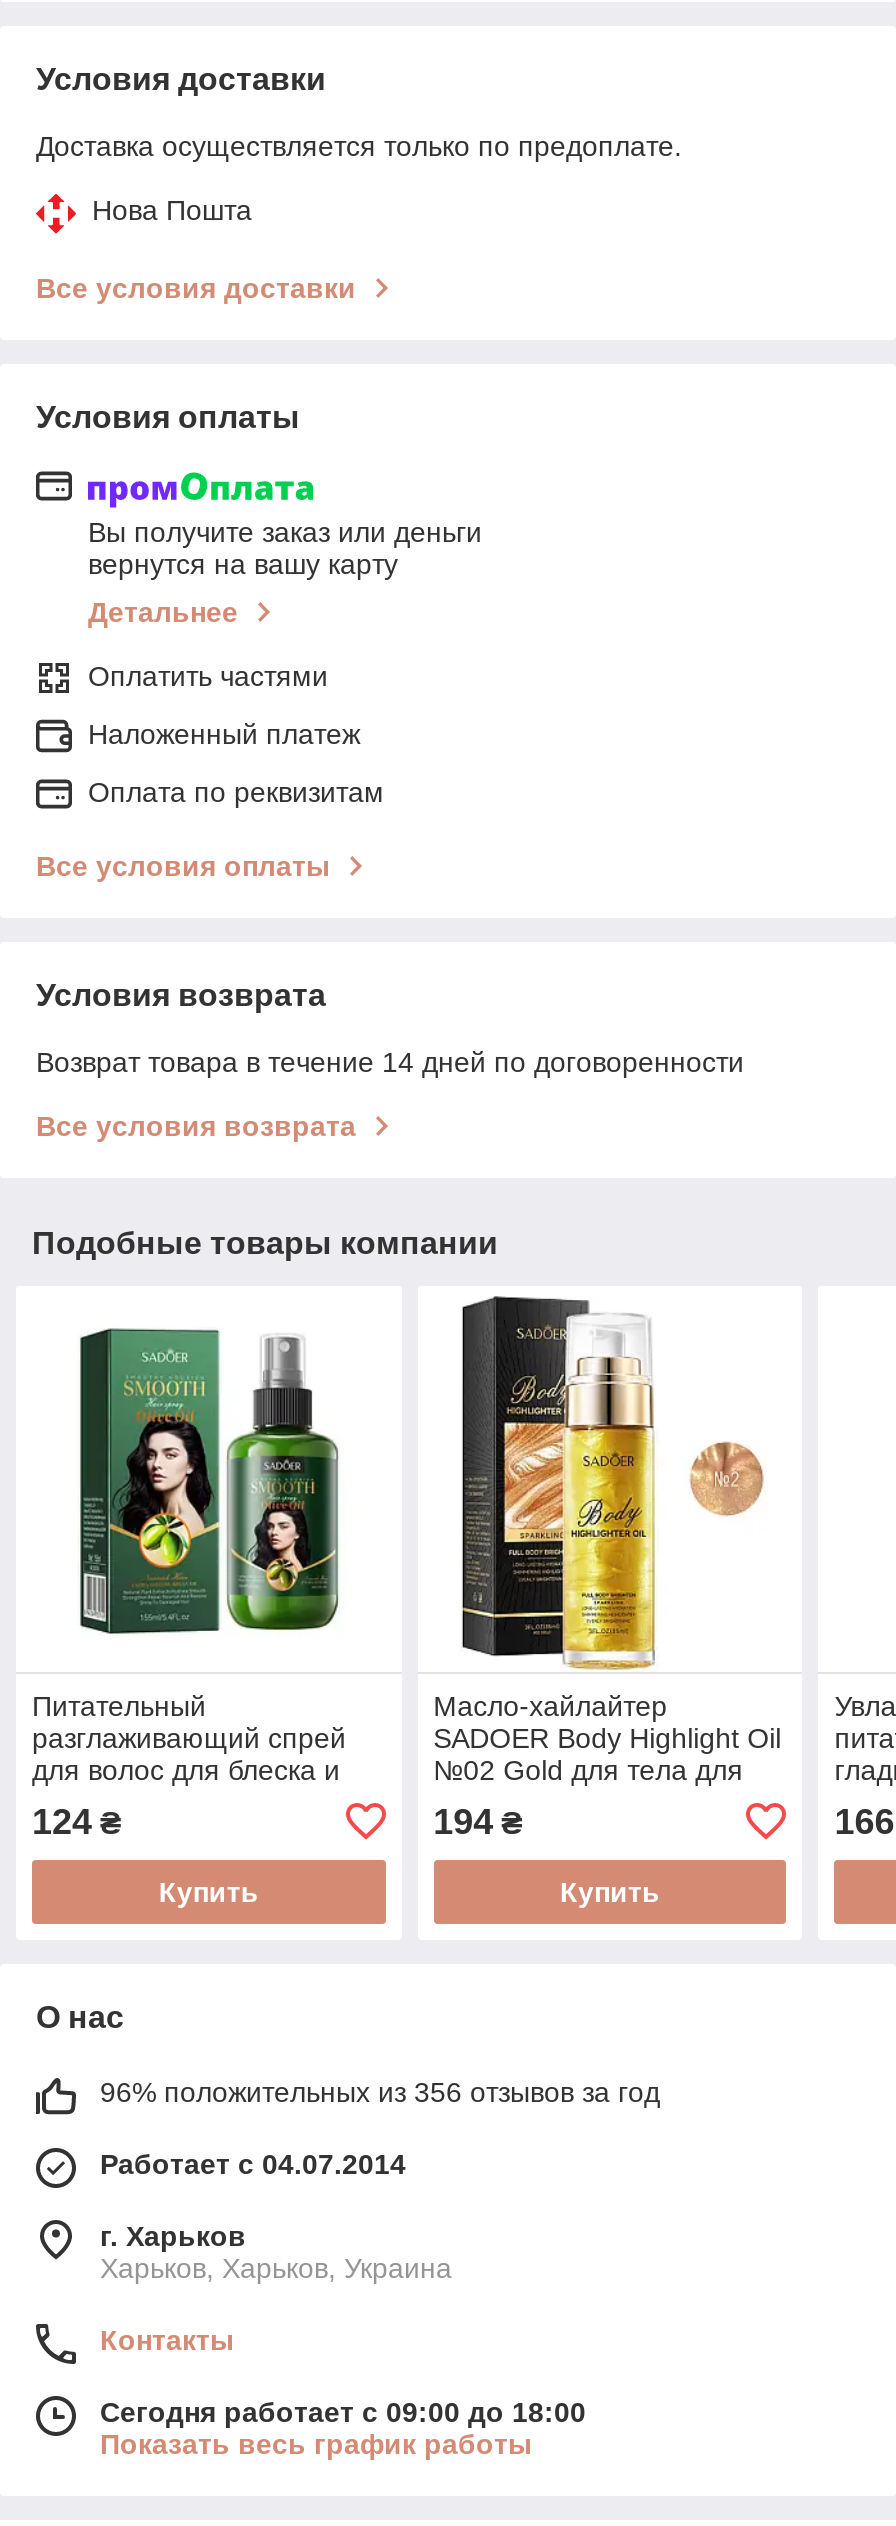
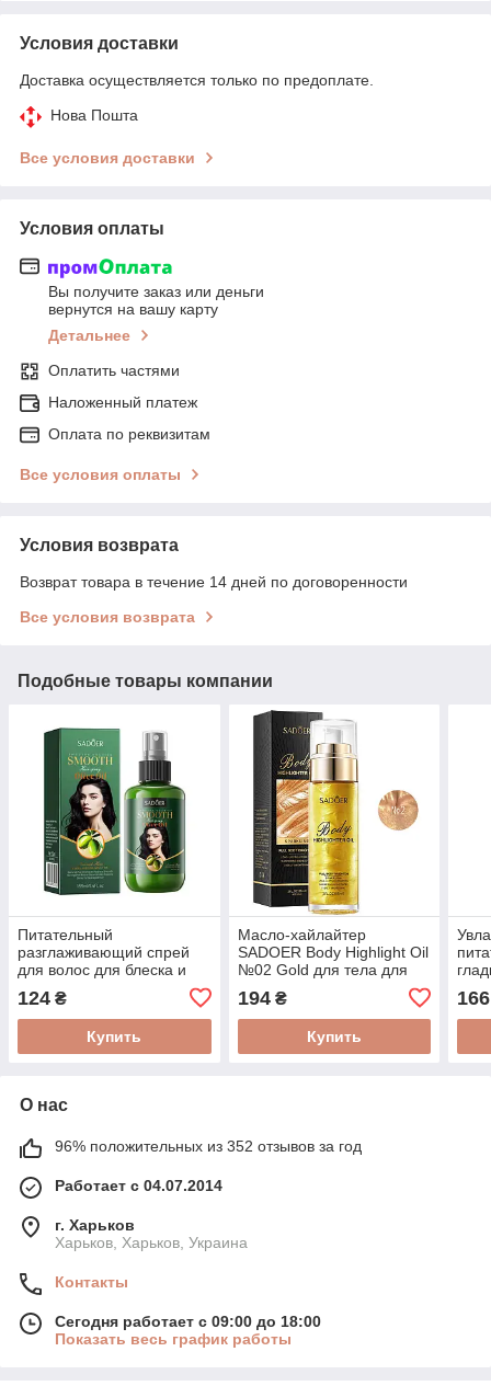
[100,2076,660,2108] 96% положительных из 356 отзывов за год -> [55,1137,362,1155] 96% положительных из 352 отзывов за год

